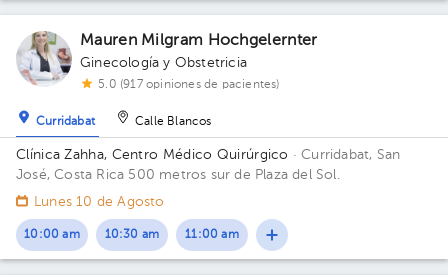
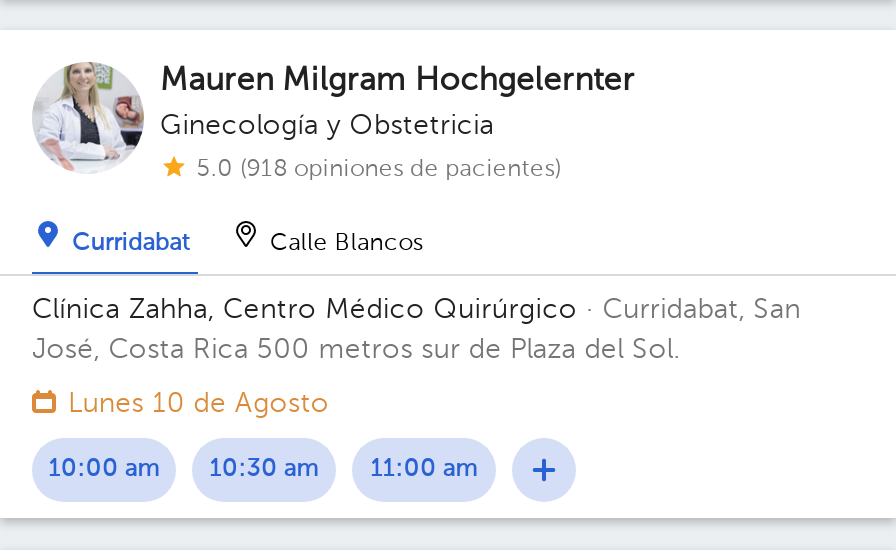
[98,79,280,91] 5.0 (917 opiniones de pacientes) -> [196,158,561,182] 5.0 (918 opiniones de pacientes)

